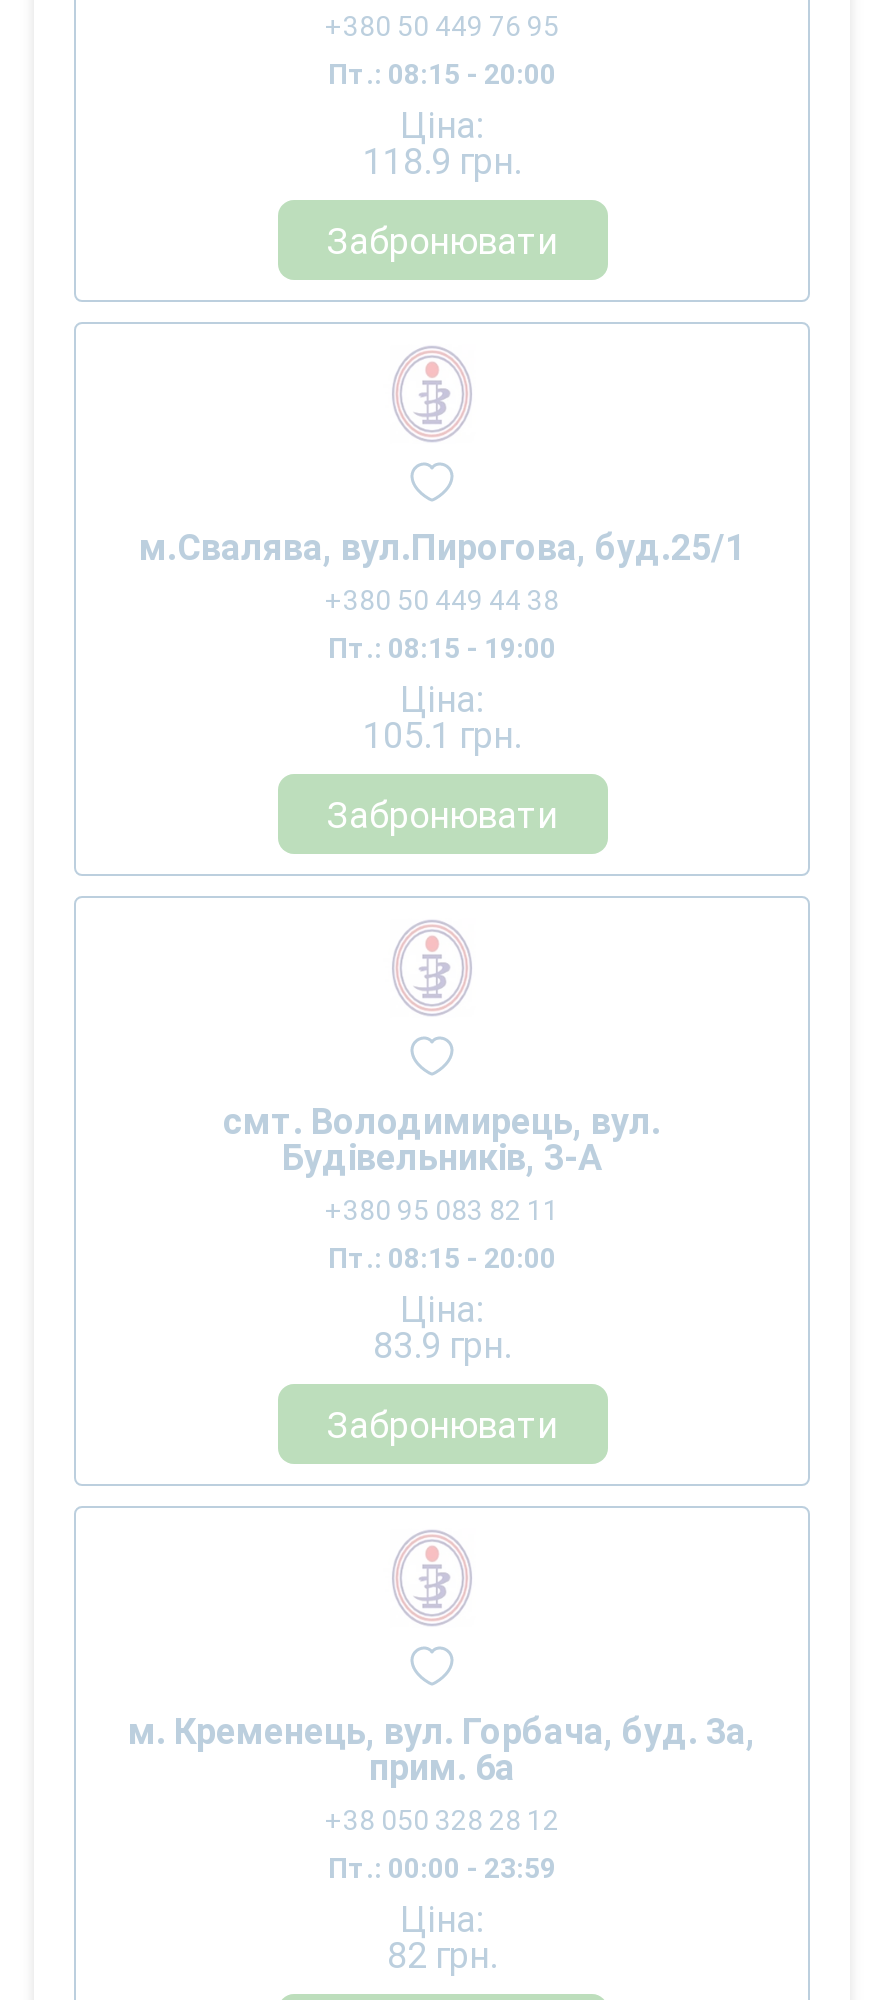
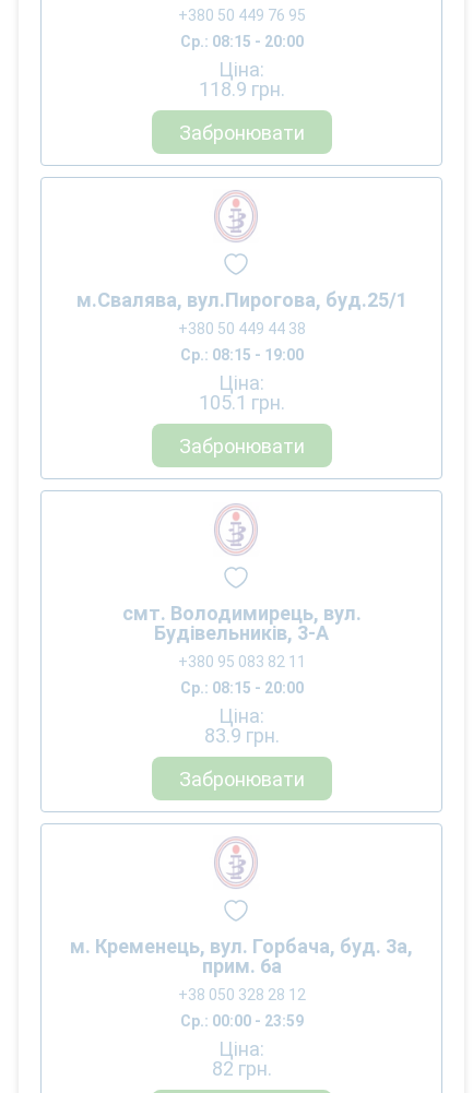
[328,58,556,90] Пт.: 08:15 - 20:00 -> [180,33,303,50] Ср.: 08:15 - 20:00
[328,632,556,664] Пт.: 08:15 - 19:00 -> [180,346,303,364] Ср.: 08:15 - 19:00
[328,1242,556,1274] Пт.: 08:15 - 20:00 -> [180,679,303,697] Ср.: 08:15 - 20:00
[328,1852,556,1884] Пт.: 00:00 - 23:59 -> [180,1012,303,1030] Ср.: 00:00 - 23:59

